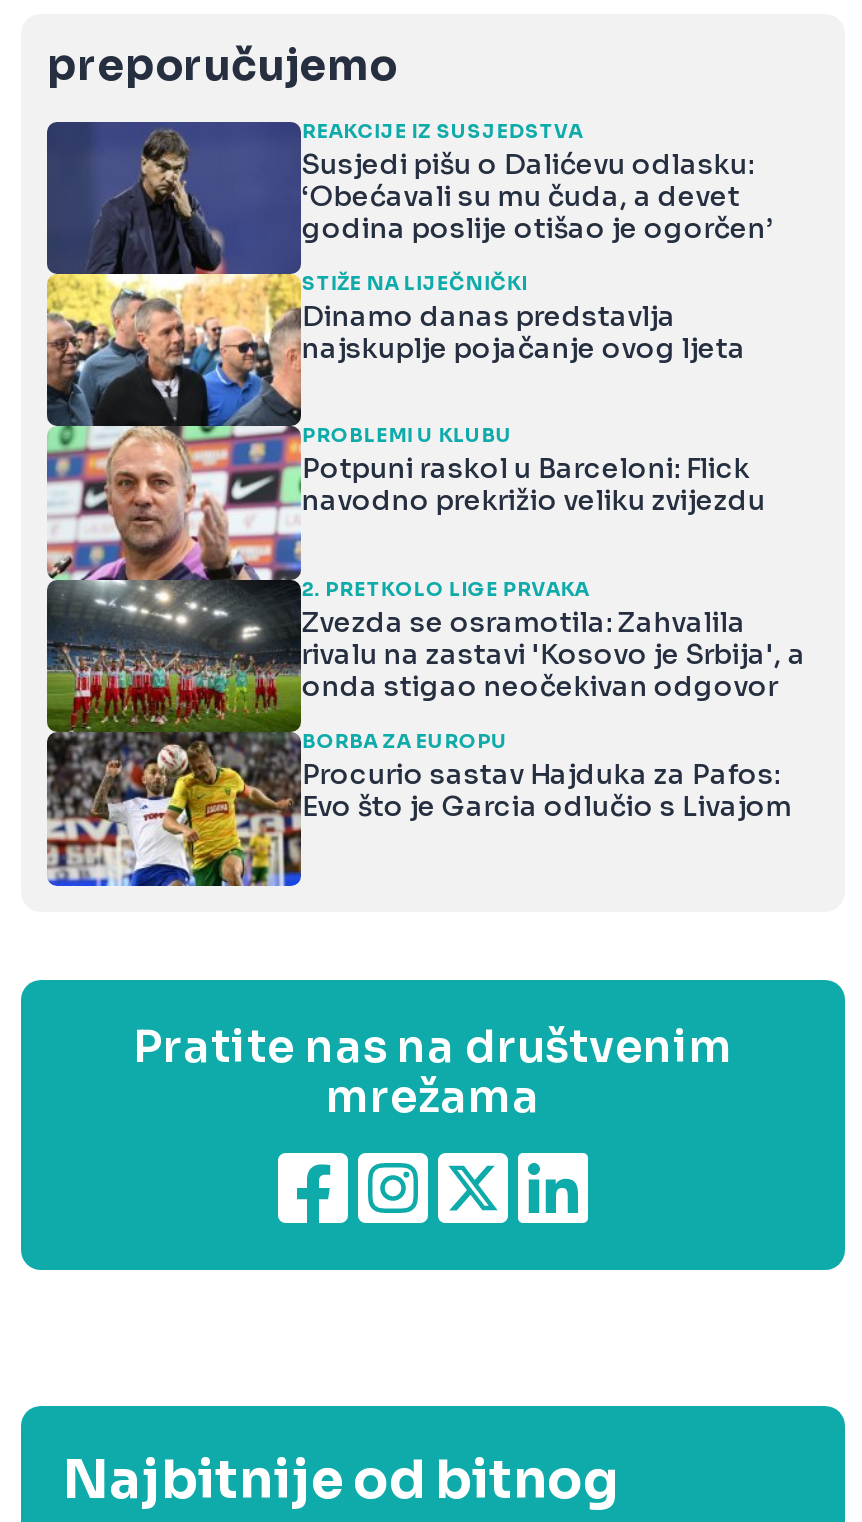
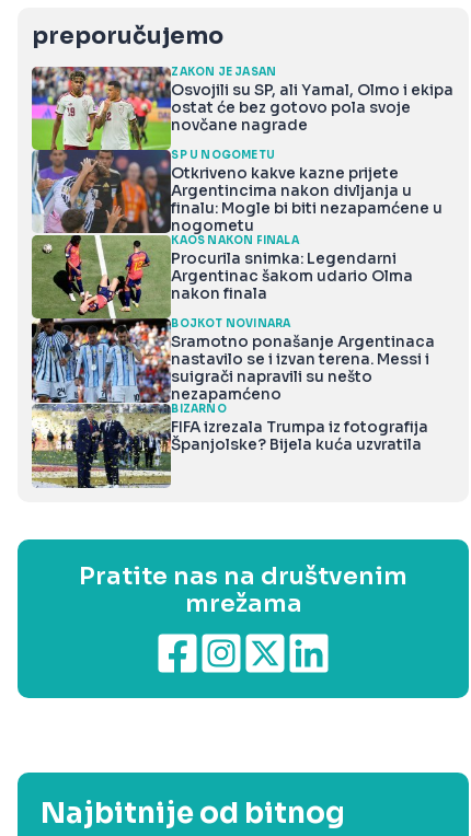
[45,119,806,888] [image] | REAKCIJE IZ SUSJEDSTVA | Susjedi pišu o Dalićevu odlasku: | ‘Obećavali su mu čuda, a devet | godina poslije otišao je ogorčen’ | STIŽE NA LIJEČNIČKI | Dinamo danas predstavlja | najskuplje pojačanje ovog ljeta | PROBLEMI U KLUBU | Potpuni raskol u Barceloni: Flick | navodno prekrižio veliku zvijezdu | 2. PRETKOLO LIGE PRVAKA | Zvezda se osramotila: Zahvalila | rivalu na zastavi 'Kosovo je Srbija', a | onda stigao neočekivan odgovor | BORBA ZA EUROPU | Procurio sastav Hajduka za Pafos: | Evo što je Garcia odlučio s Livajom -> [31,65,454,489] [image] | ZAKON JE JASAN | Osvojili su SP, ali Yamal, Olmo i ekipa | ostat će bez gotovo pola svoje | novčane nagrade | SP U NOGOMETU | Otkriveno kakve kazne prijete | Argentincima nakon divljanja u | finalu: Mogle bi biti nezapamćene u | nogometu | KAOS NAKON FINALA | Procurila snimka: Legendarni | Argentinac šakom udario Olma | nakon finala | BOJKOT NOVINARA | Sramotno ponašanje Argentinaca | nastavilo se i izvan terena. Messi i | suigrači napravili su nešto | nezapamćeno | BIZARNO | FIFA izrezala Trumpa iz fotografija | Španjolske? Bijela kuća uzvratila

